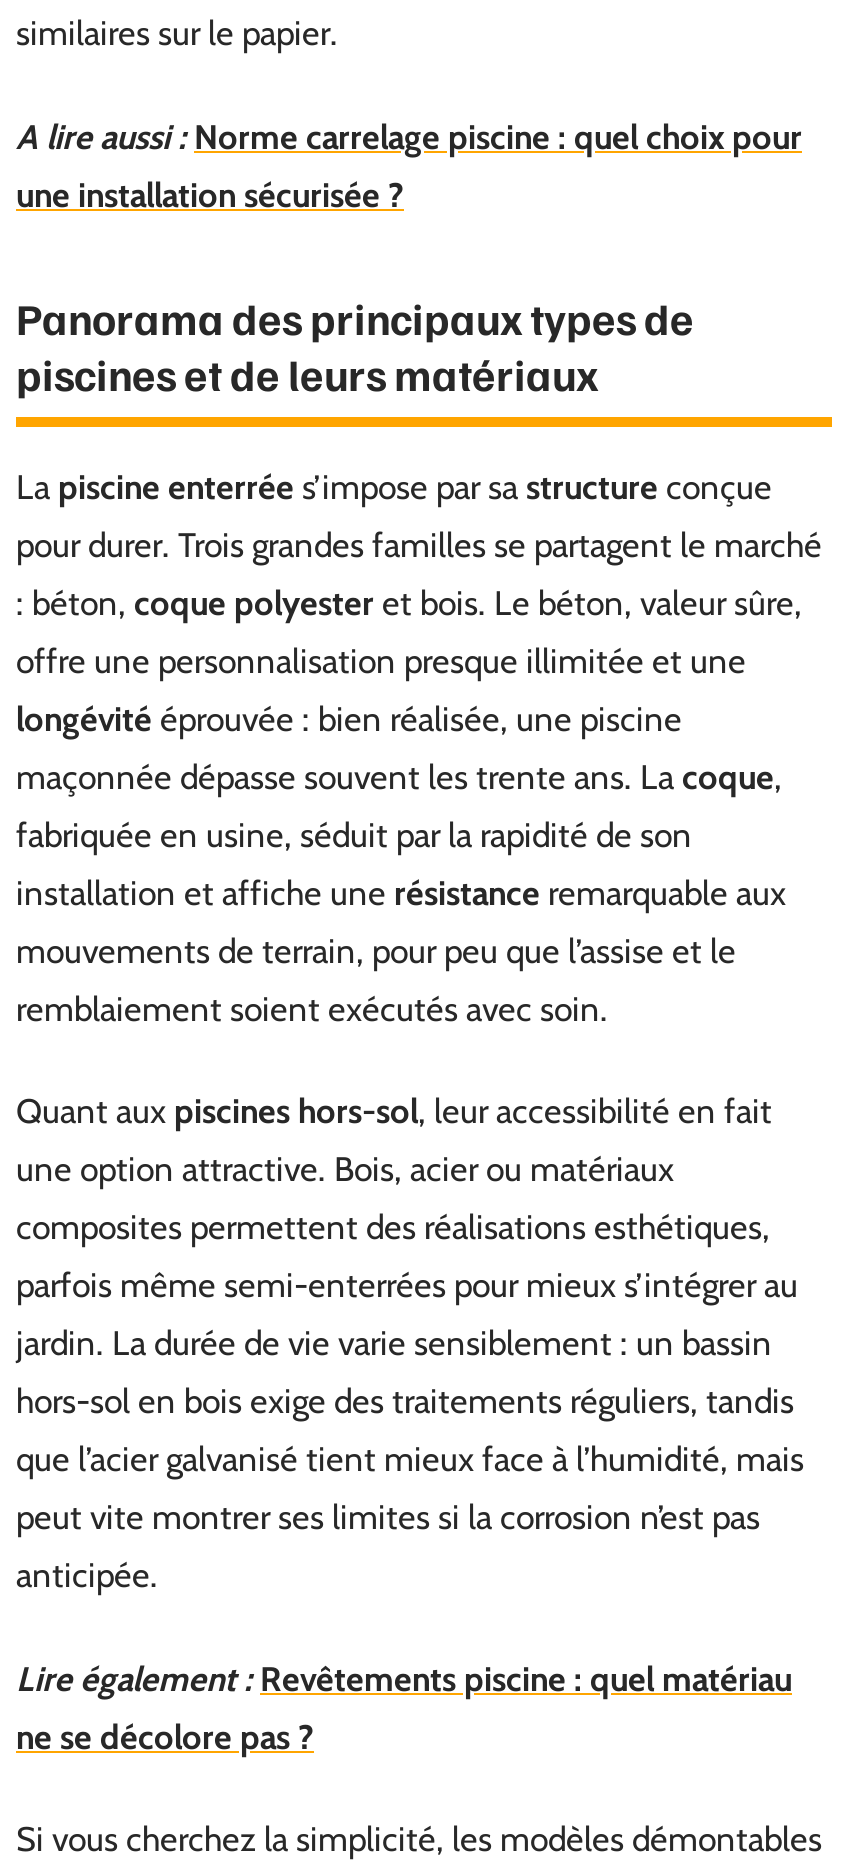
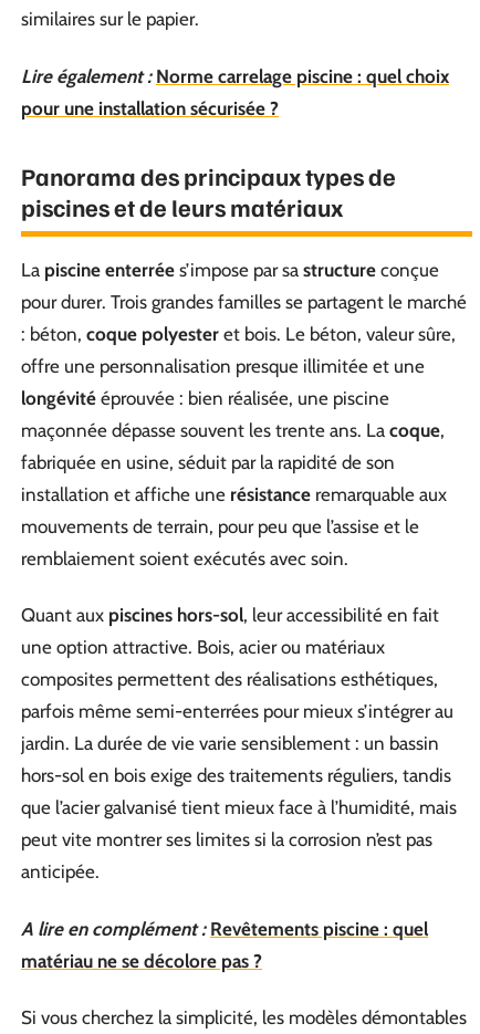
[16,116,802,214] A lire aussi : Norme carrelage piscine : quel choix pour | une installation sécurisée ? -> [21,65,449,119] Lire également : Norme carrelage piscine : quel choix | pour une installation sécurisée ?
[16,1658,792,1756] Lire également : Revêtements piscine : quel matériau | ne se décolore pas ? -> [21,917,428,972] A lire en complément : Revêtements piscine : quel | matériau ne se décolore pas ?

